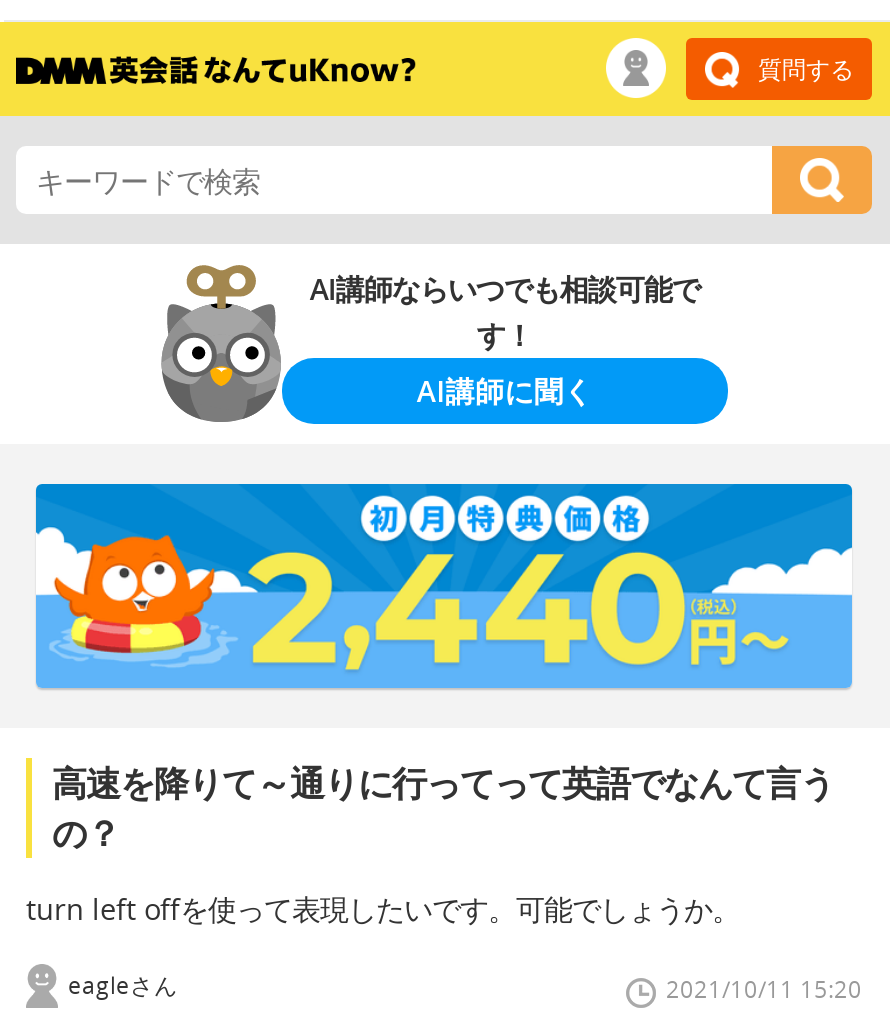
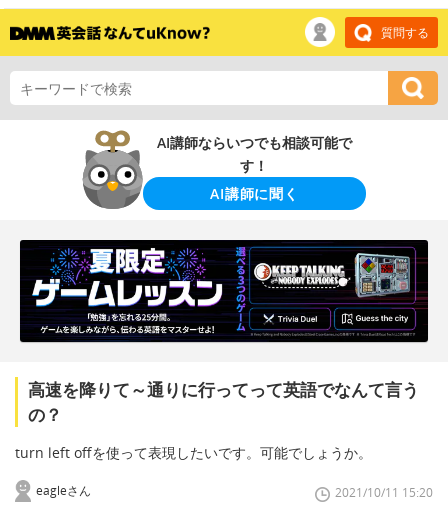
[34,482,854,690] [image] -> [19,239,429,343] [image]

